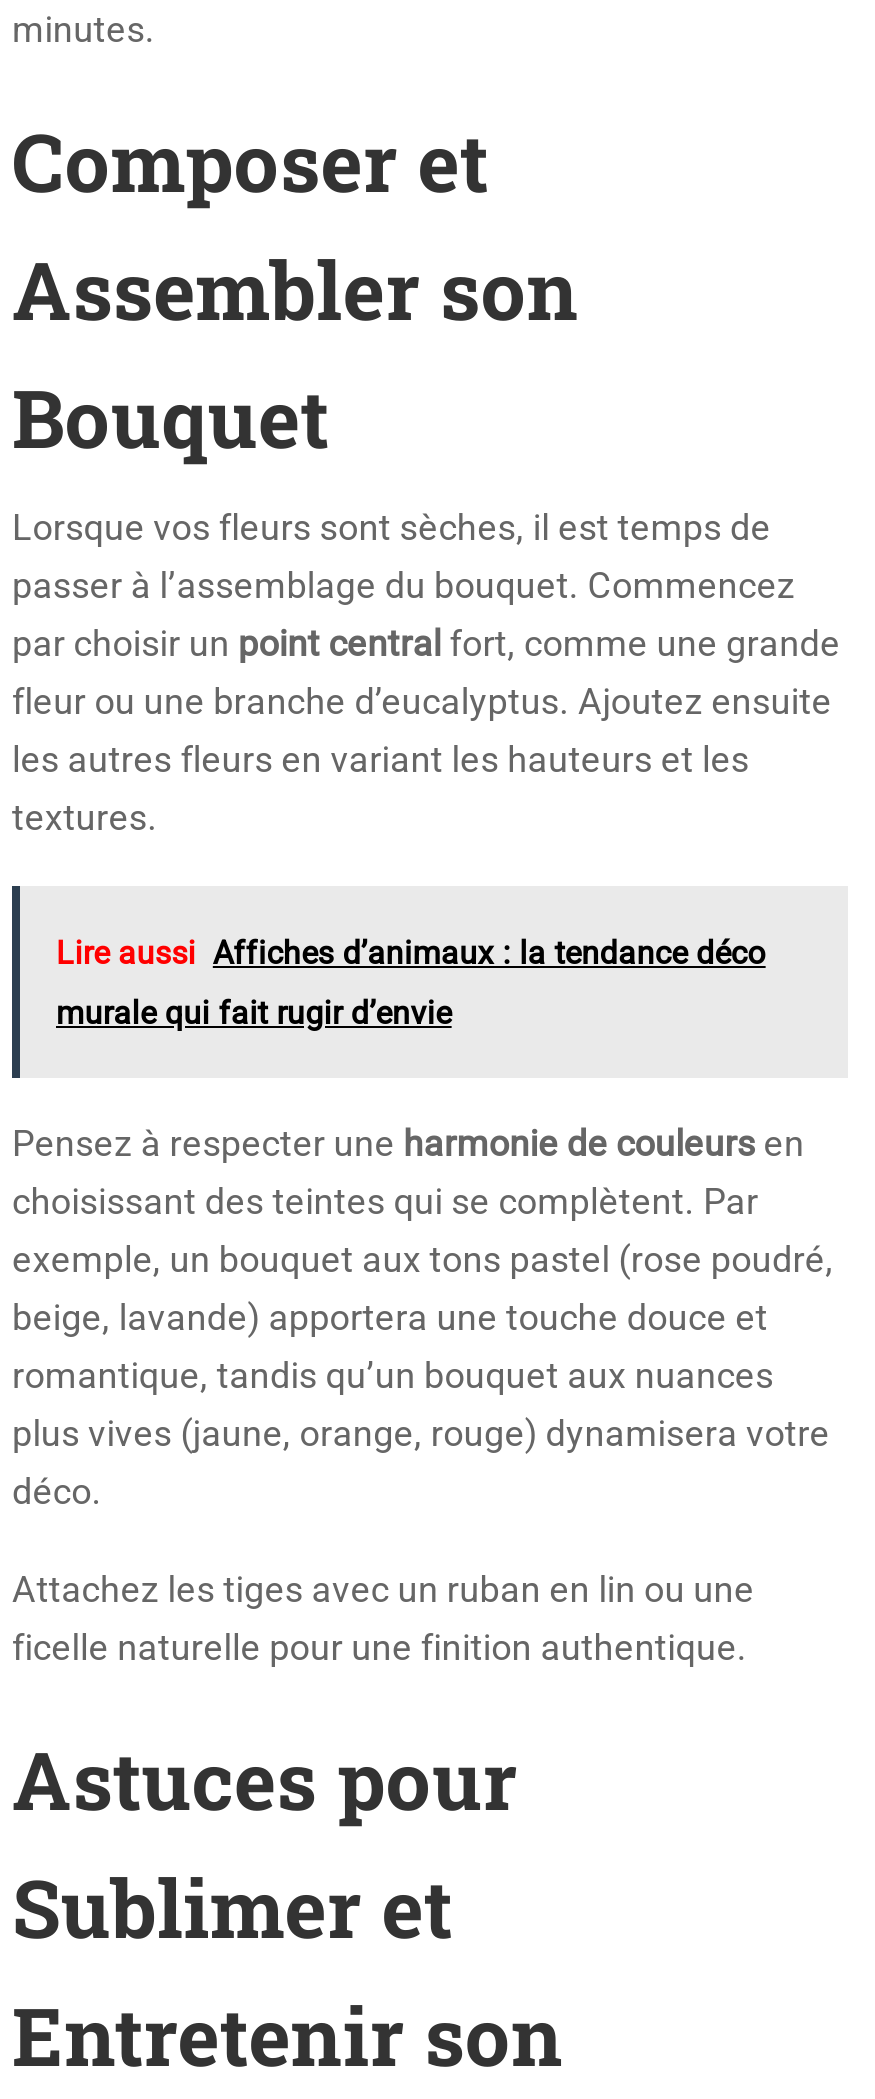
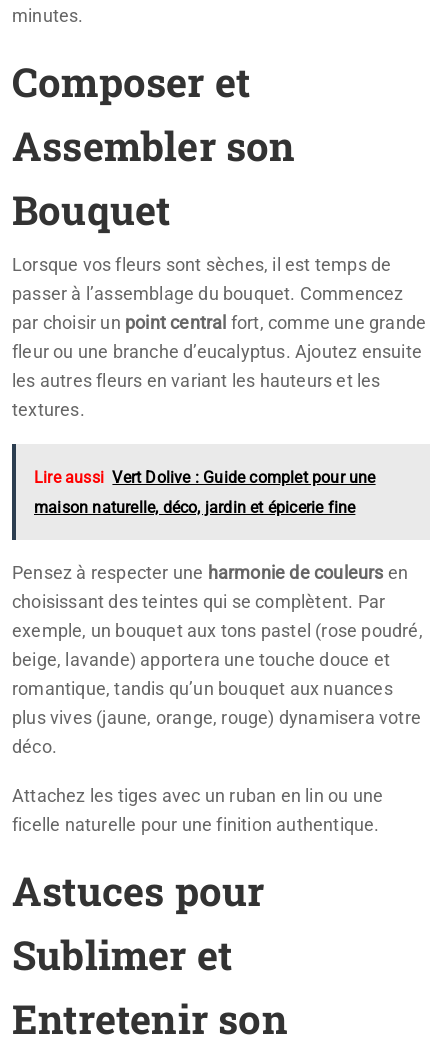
[56,935,766,973] Lire aussi Affiches d’animaux : la tendance déco -> [34,468,376,487] Lire aussi Vert Dolive : Guide complet pour une
[56,995,452,1033] murale qui fait rugir d’envie -> [34,498,355,517] maison naturelle, déco, jardin et épicerie fine

